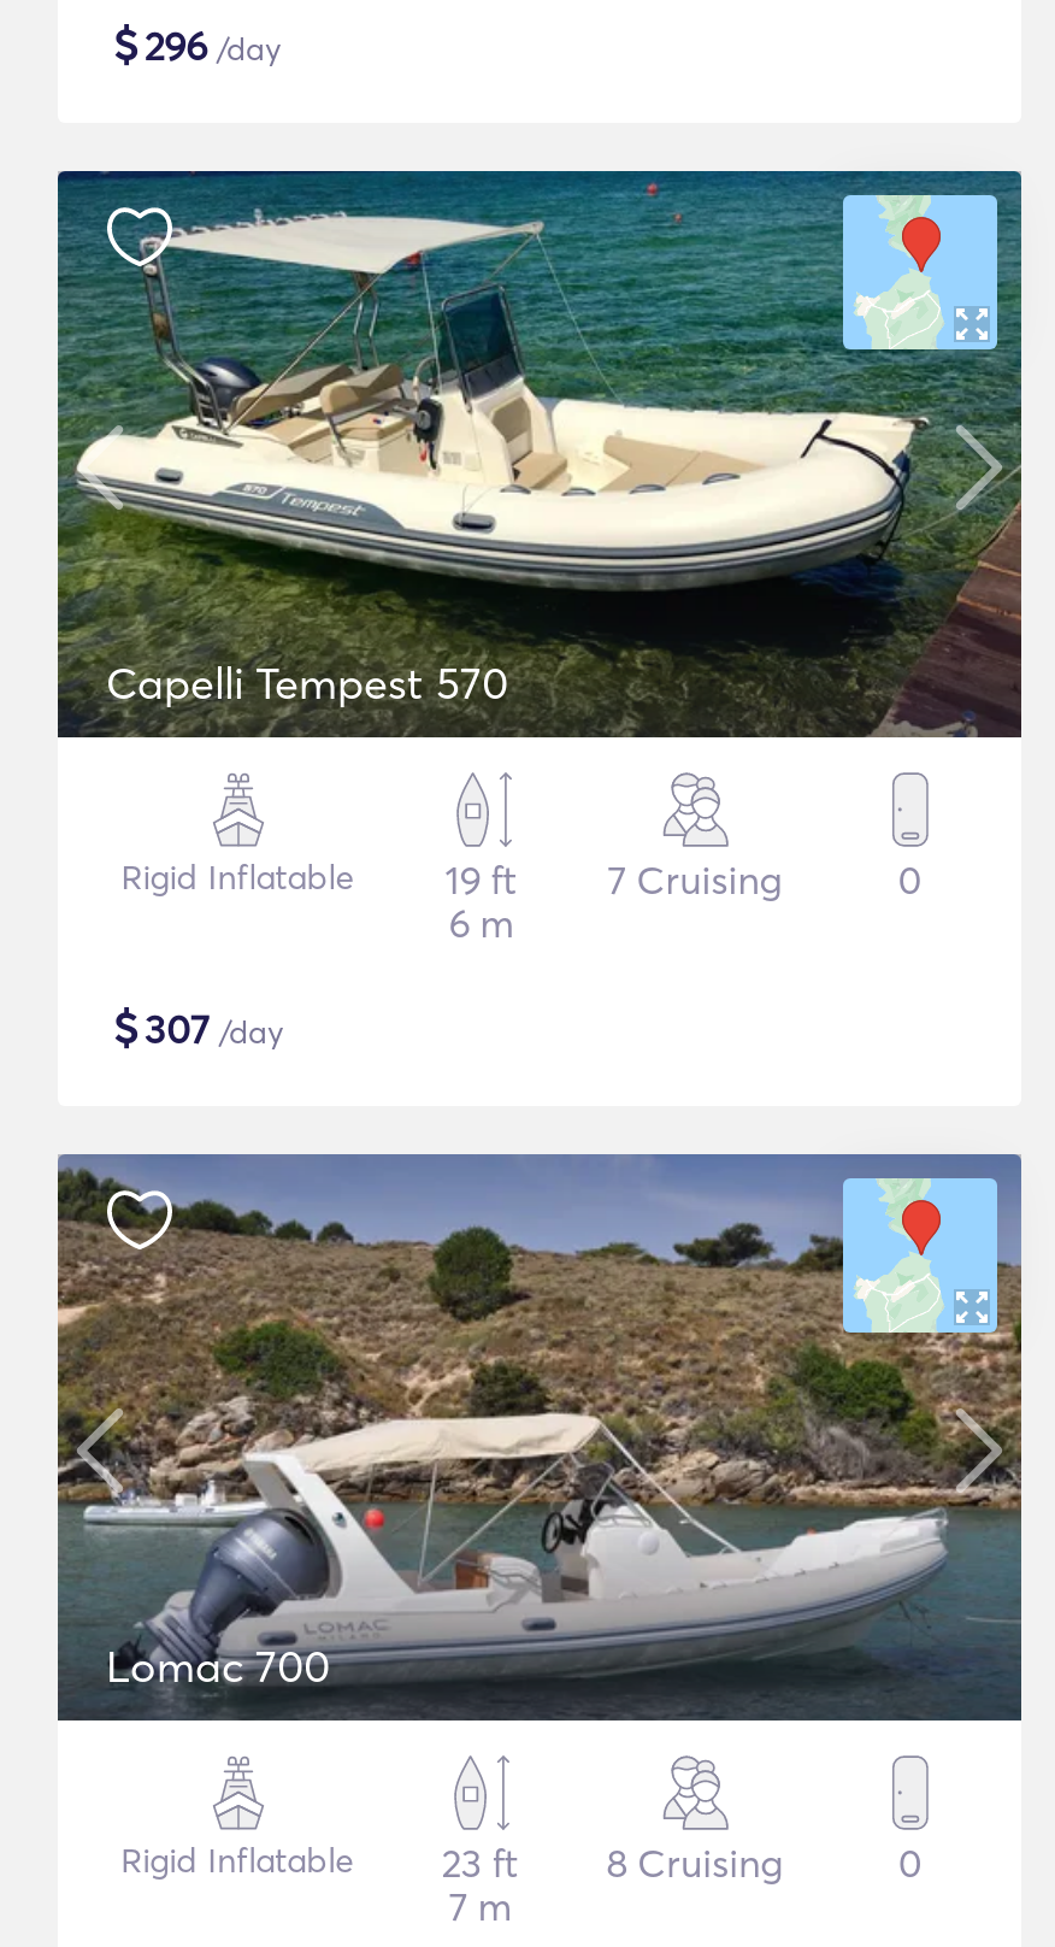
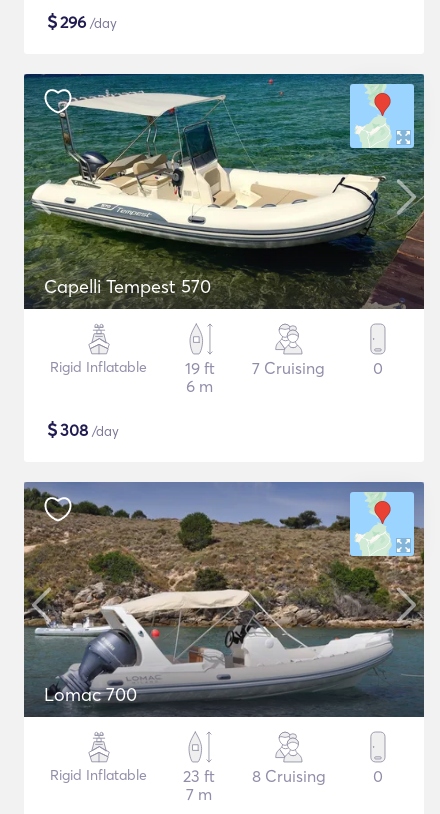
[113,1000,284,1055] $307 /day -> [47,418,119,441] $308 /day

